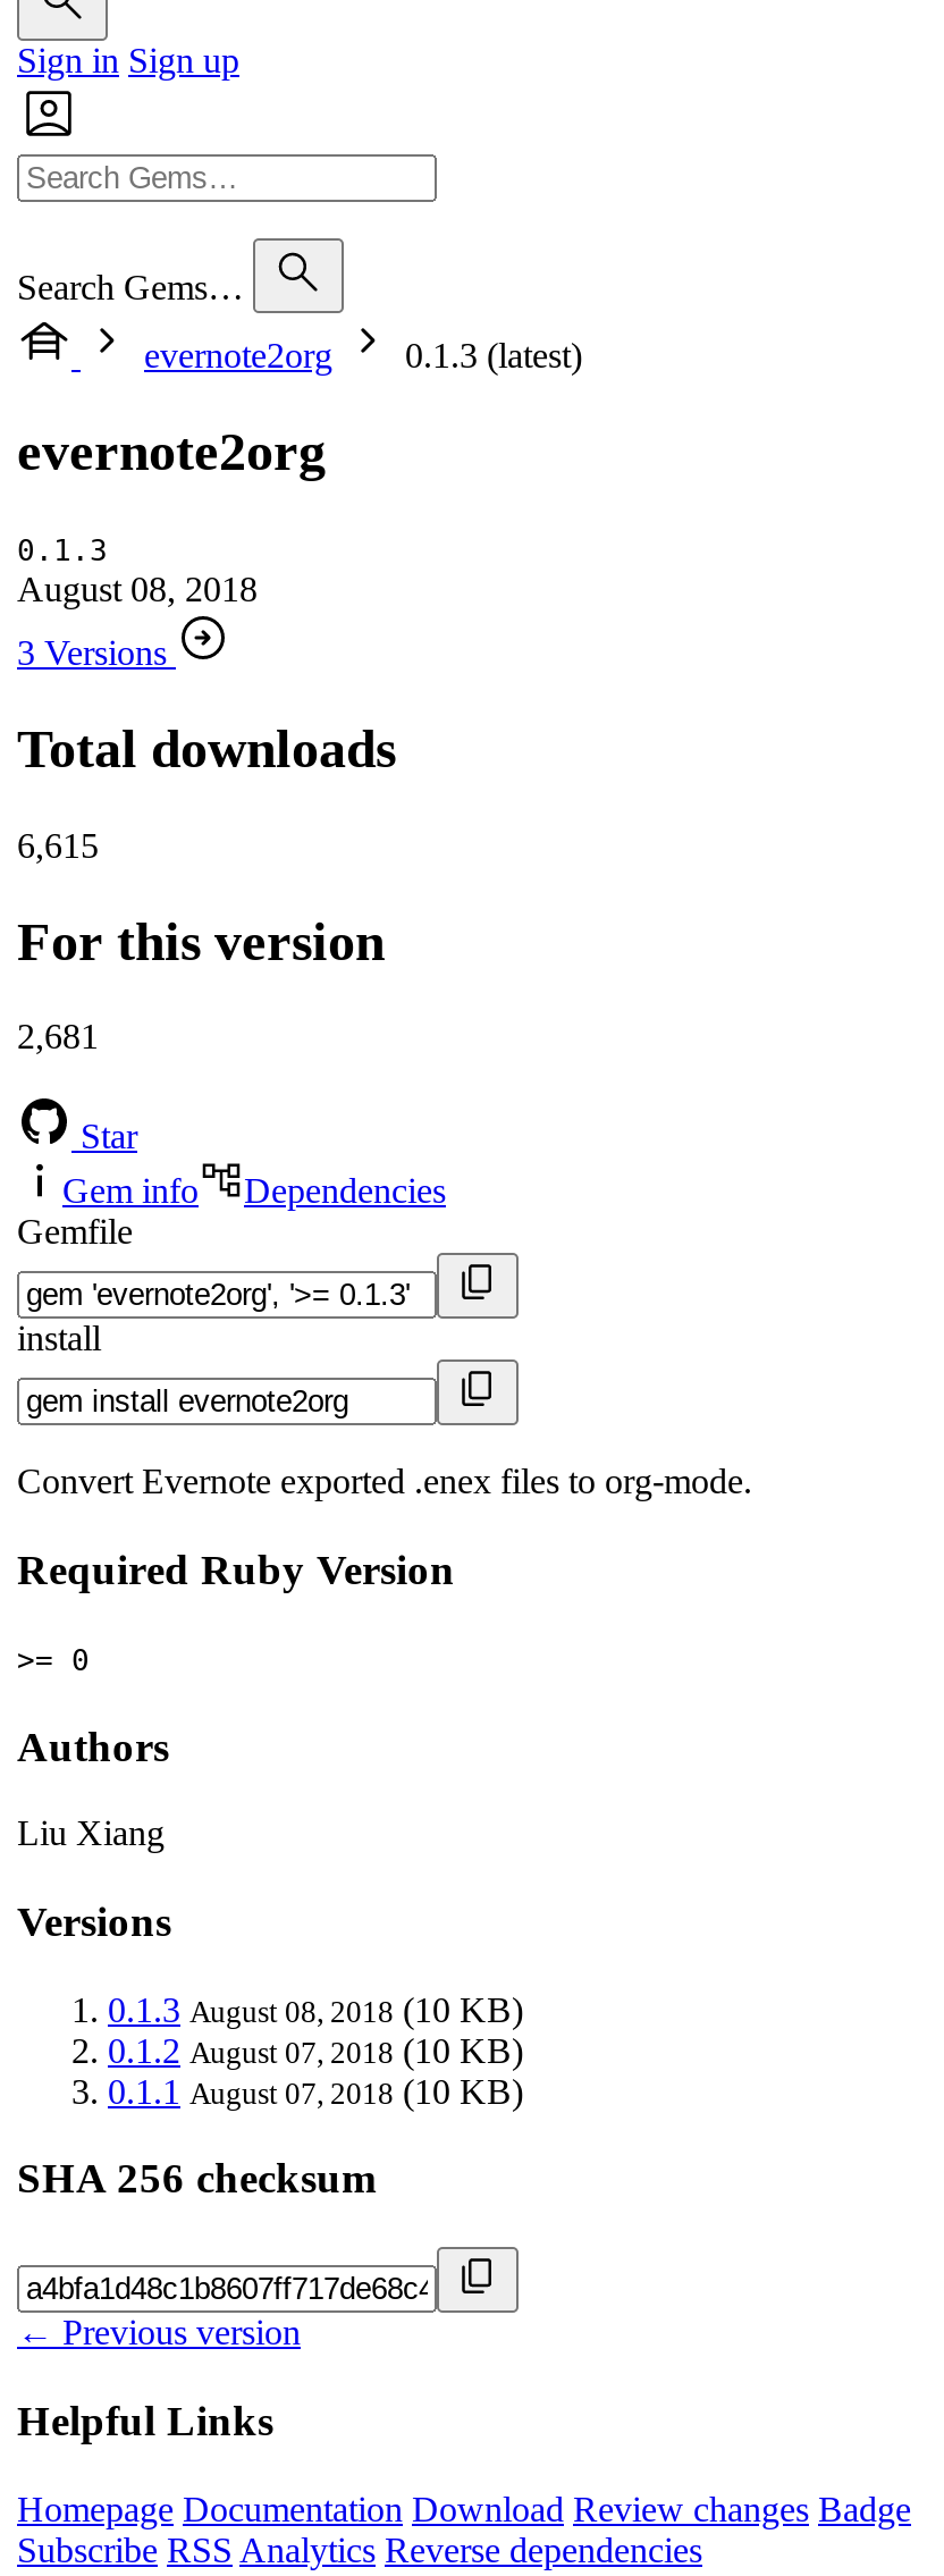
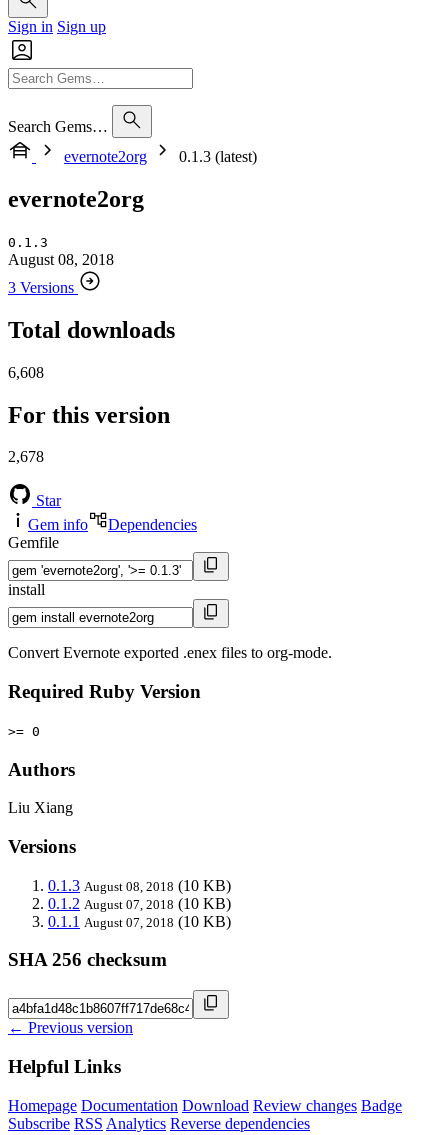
[17,825,99,864] 6,615 -> [8,364,44,381] 6,608
[17,1018,99,1056] 2,681 -> [8,448,44,465] 2,678

